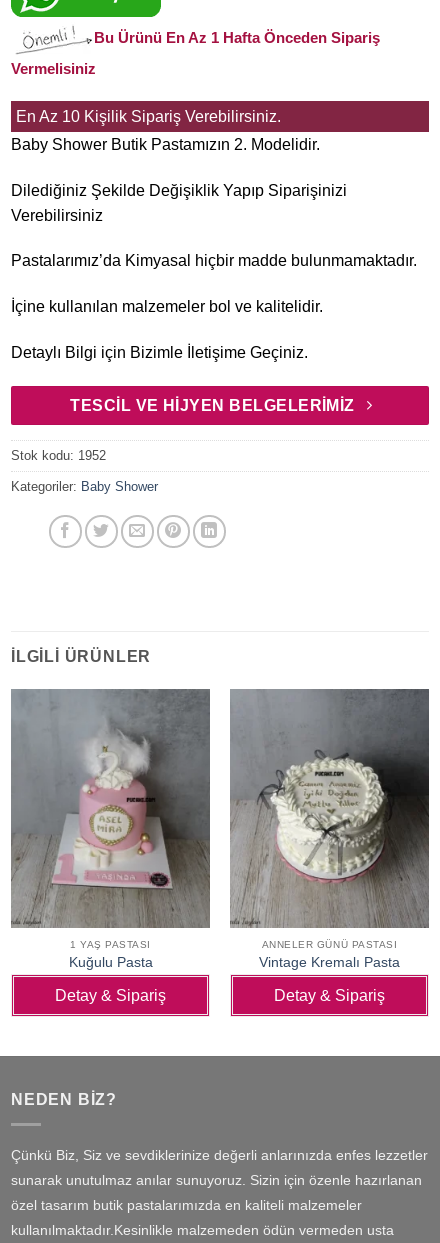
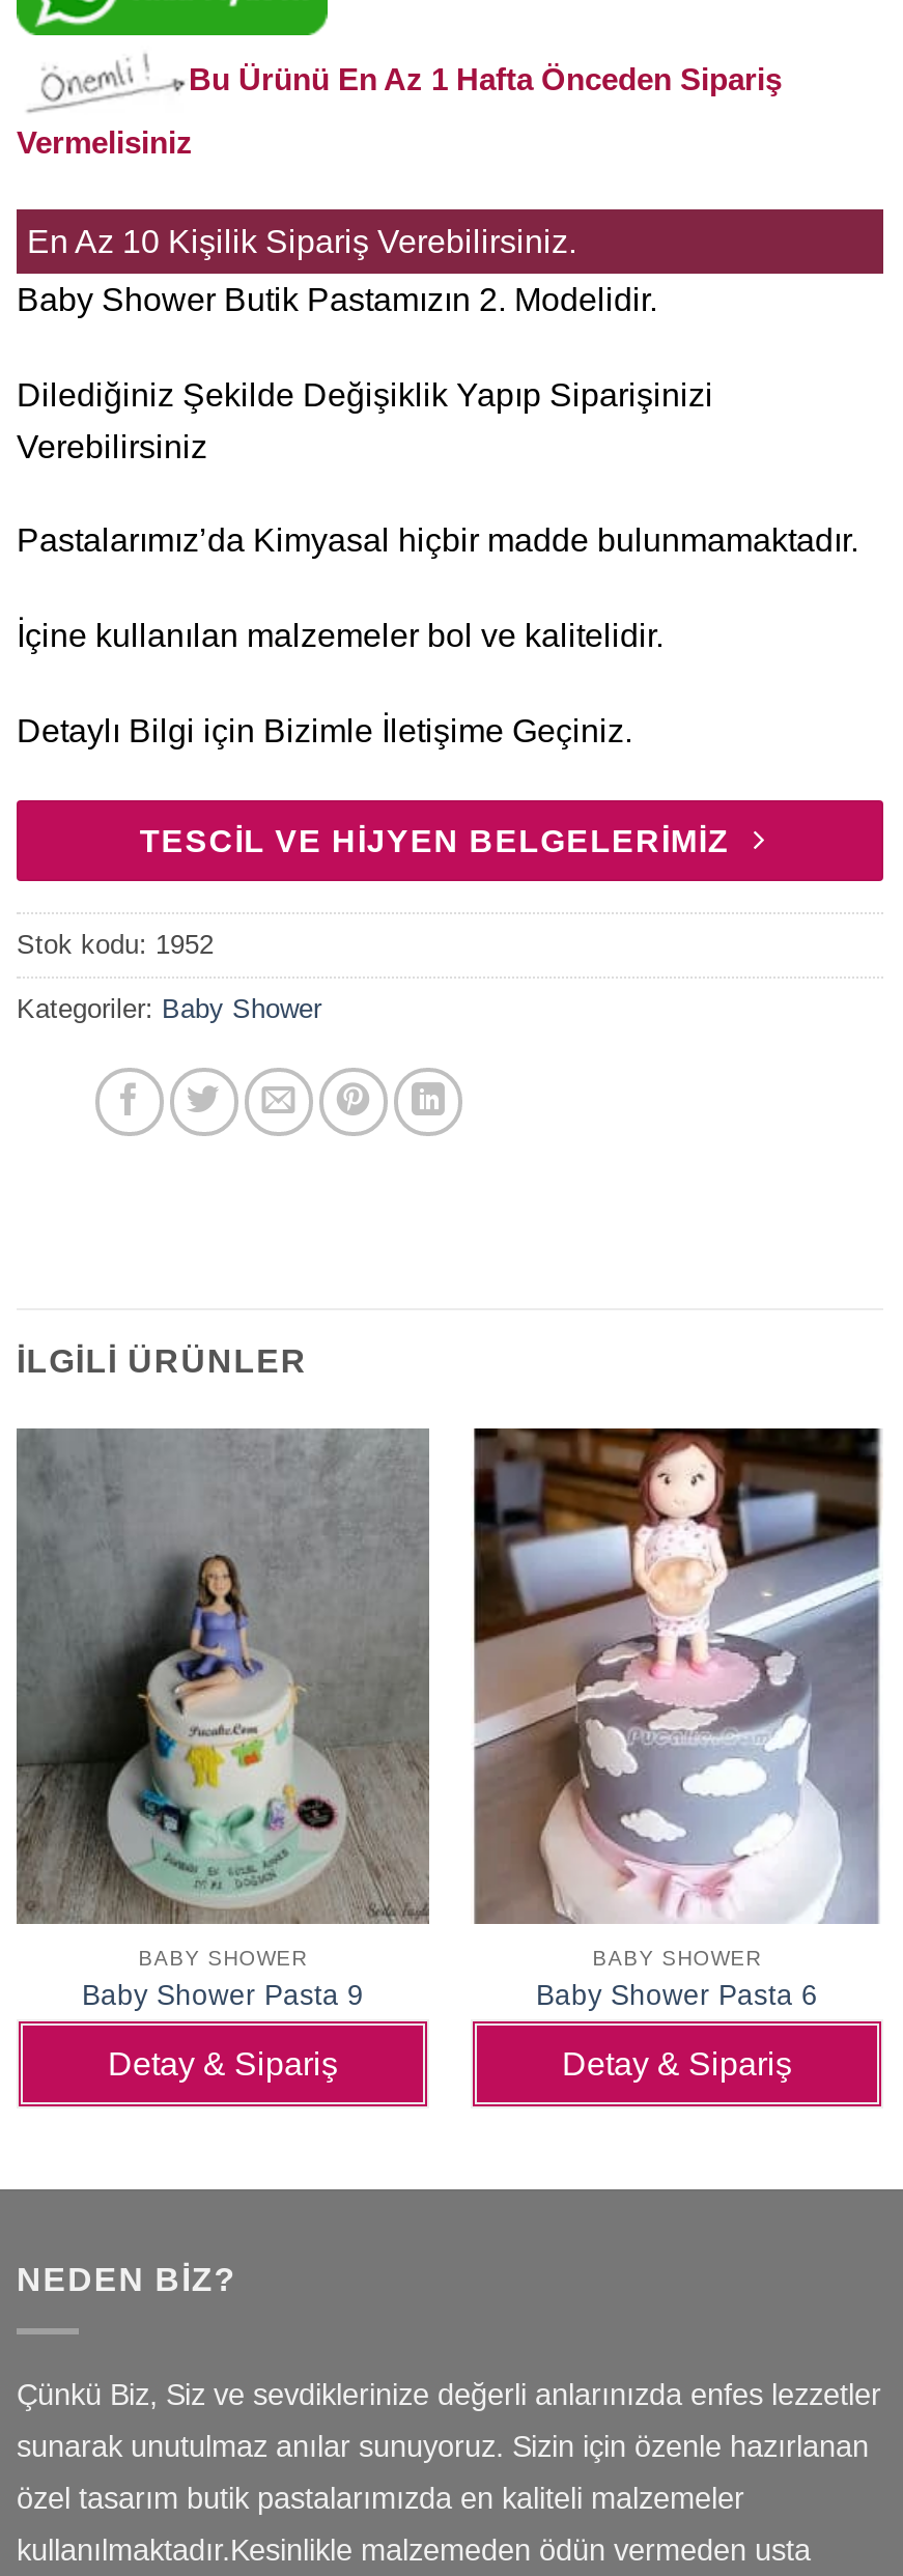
[11,690,209,970] [image] | 1 YAŞ PASTASI | Kuğulu Pasta -> [19,1428,429,2011] [image] | BABY SHOWER | Baby Shower Pasta 9
[230,688,430,970] [image] | ANNELER GÜNÜ PASTASI | Vintage Kremalı Pasta -> [473,1426,883,2011] [image] | BABY SHOWER | Baby Shower Pasta 6

